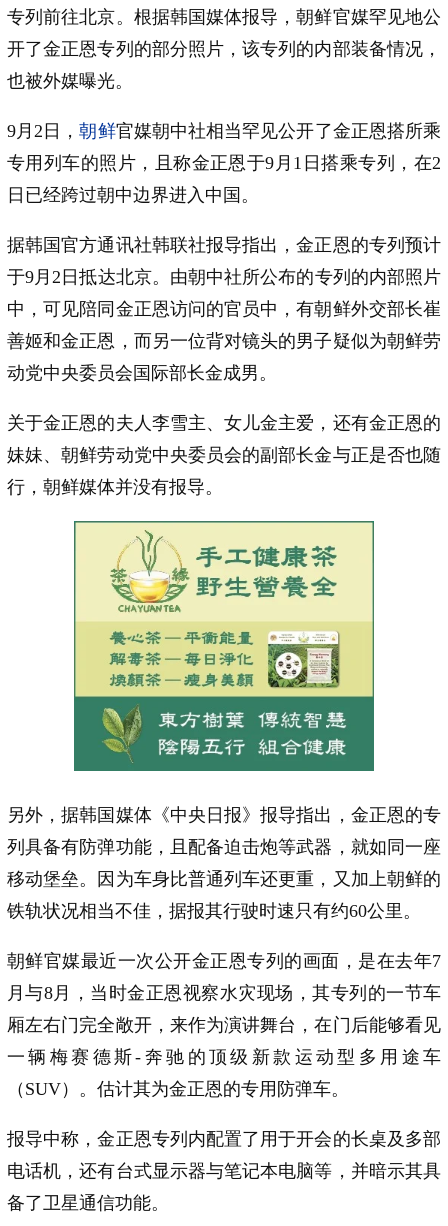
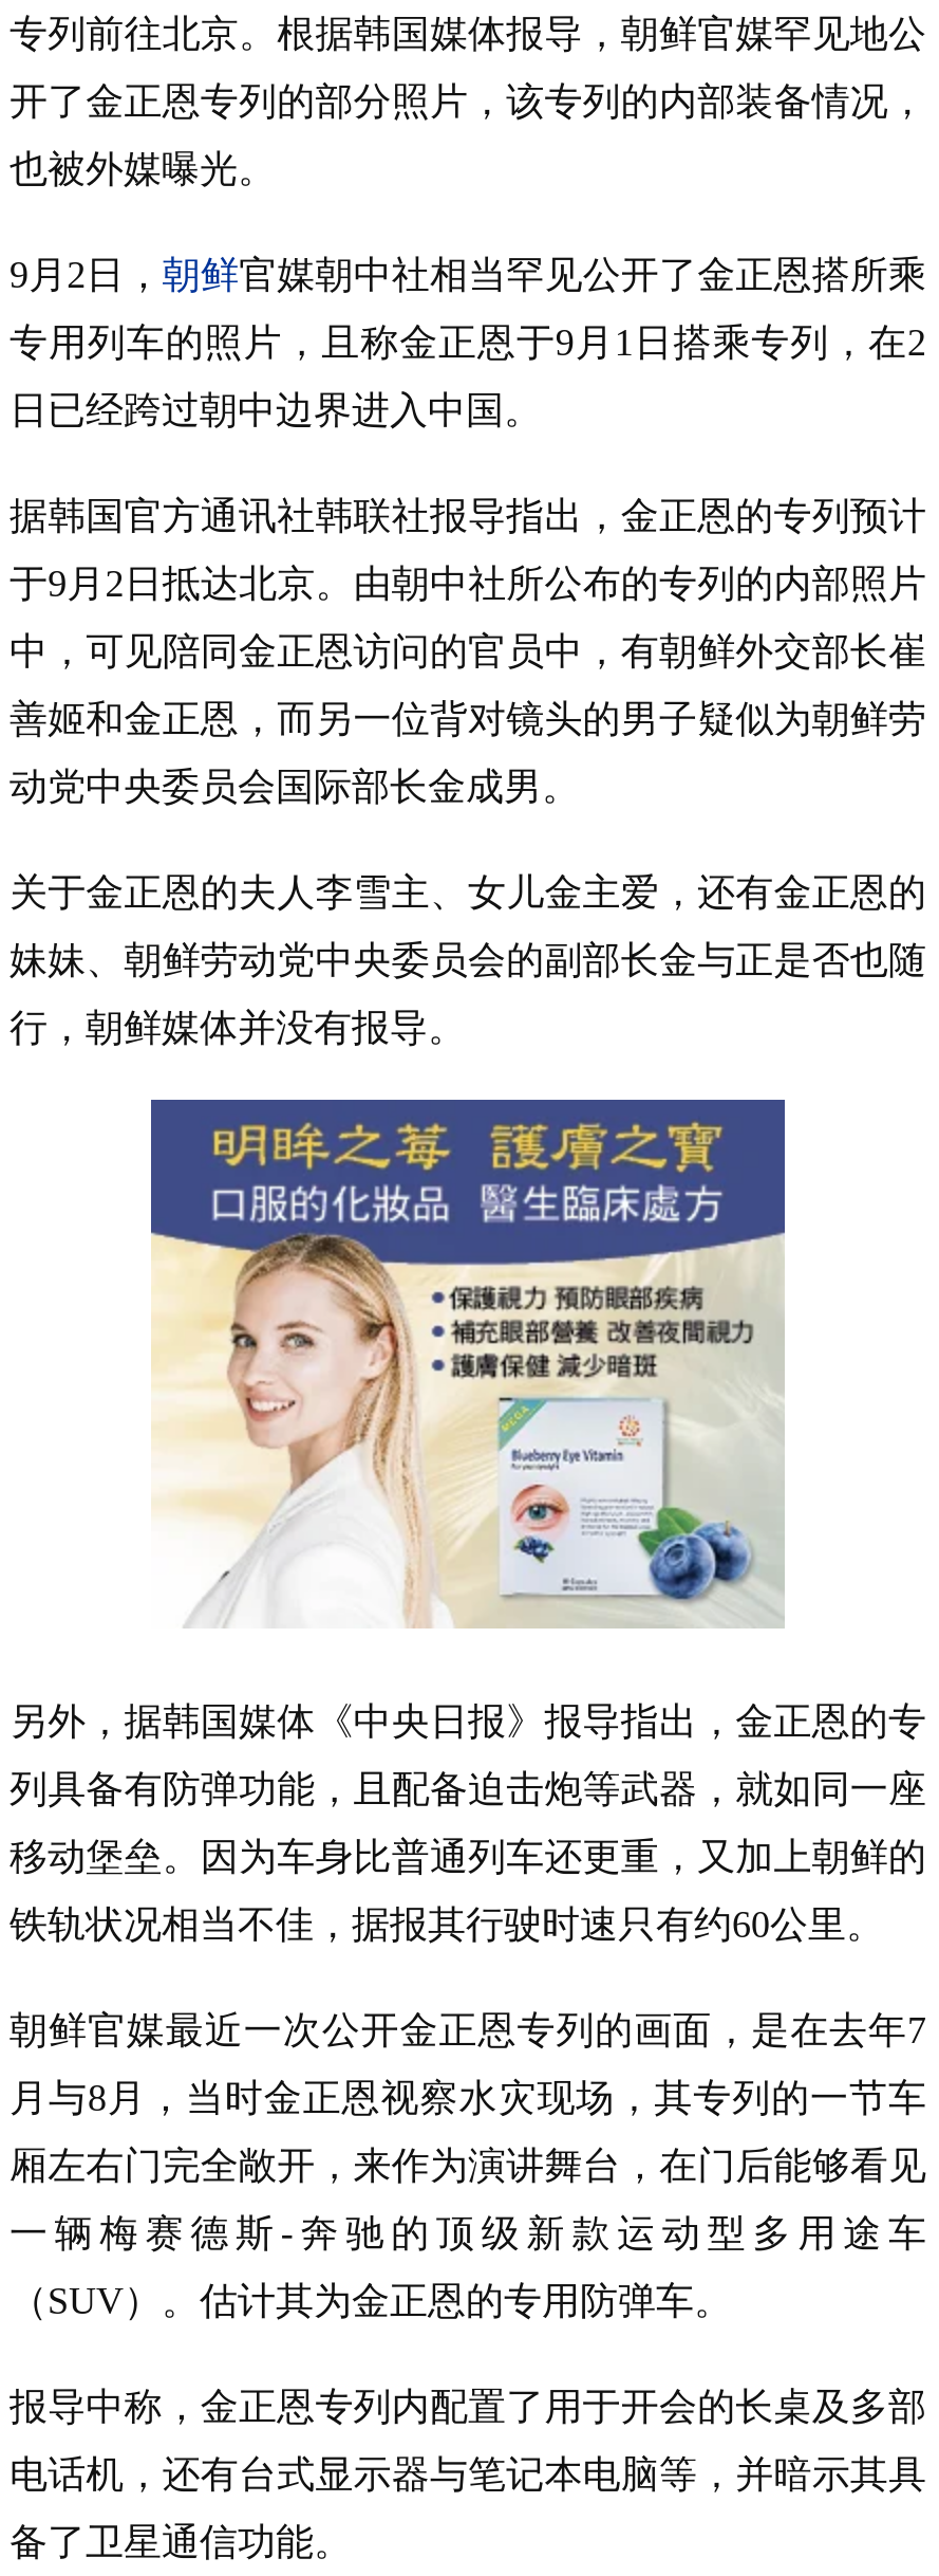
[73,521,375,772] [image] -> [151,1100,785,1629] [image]

